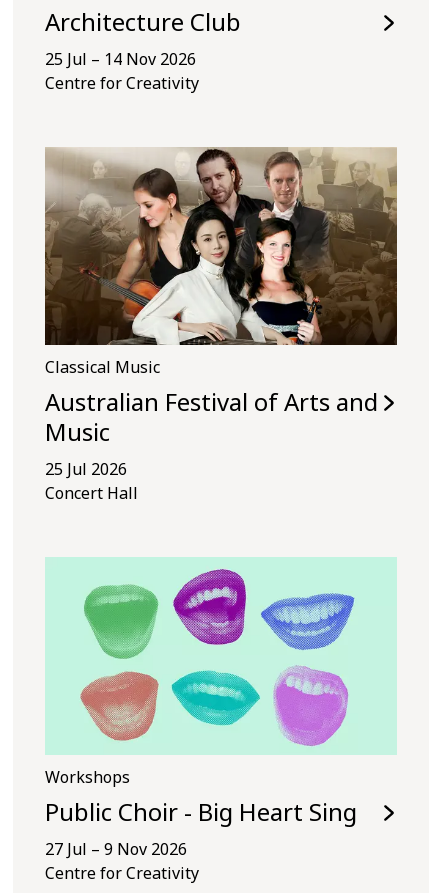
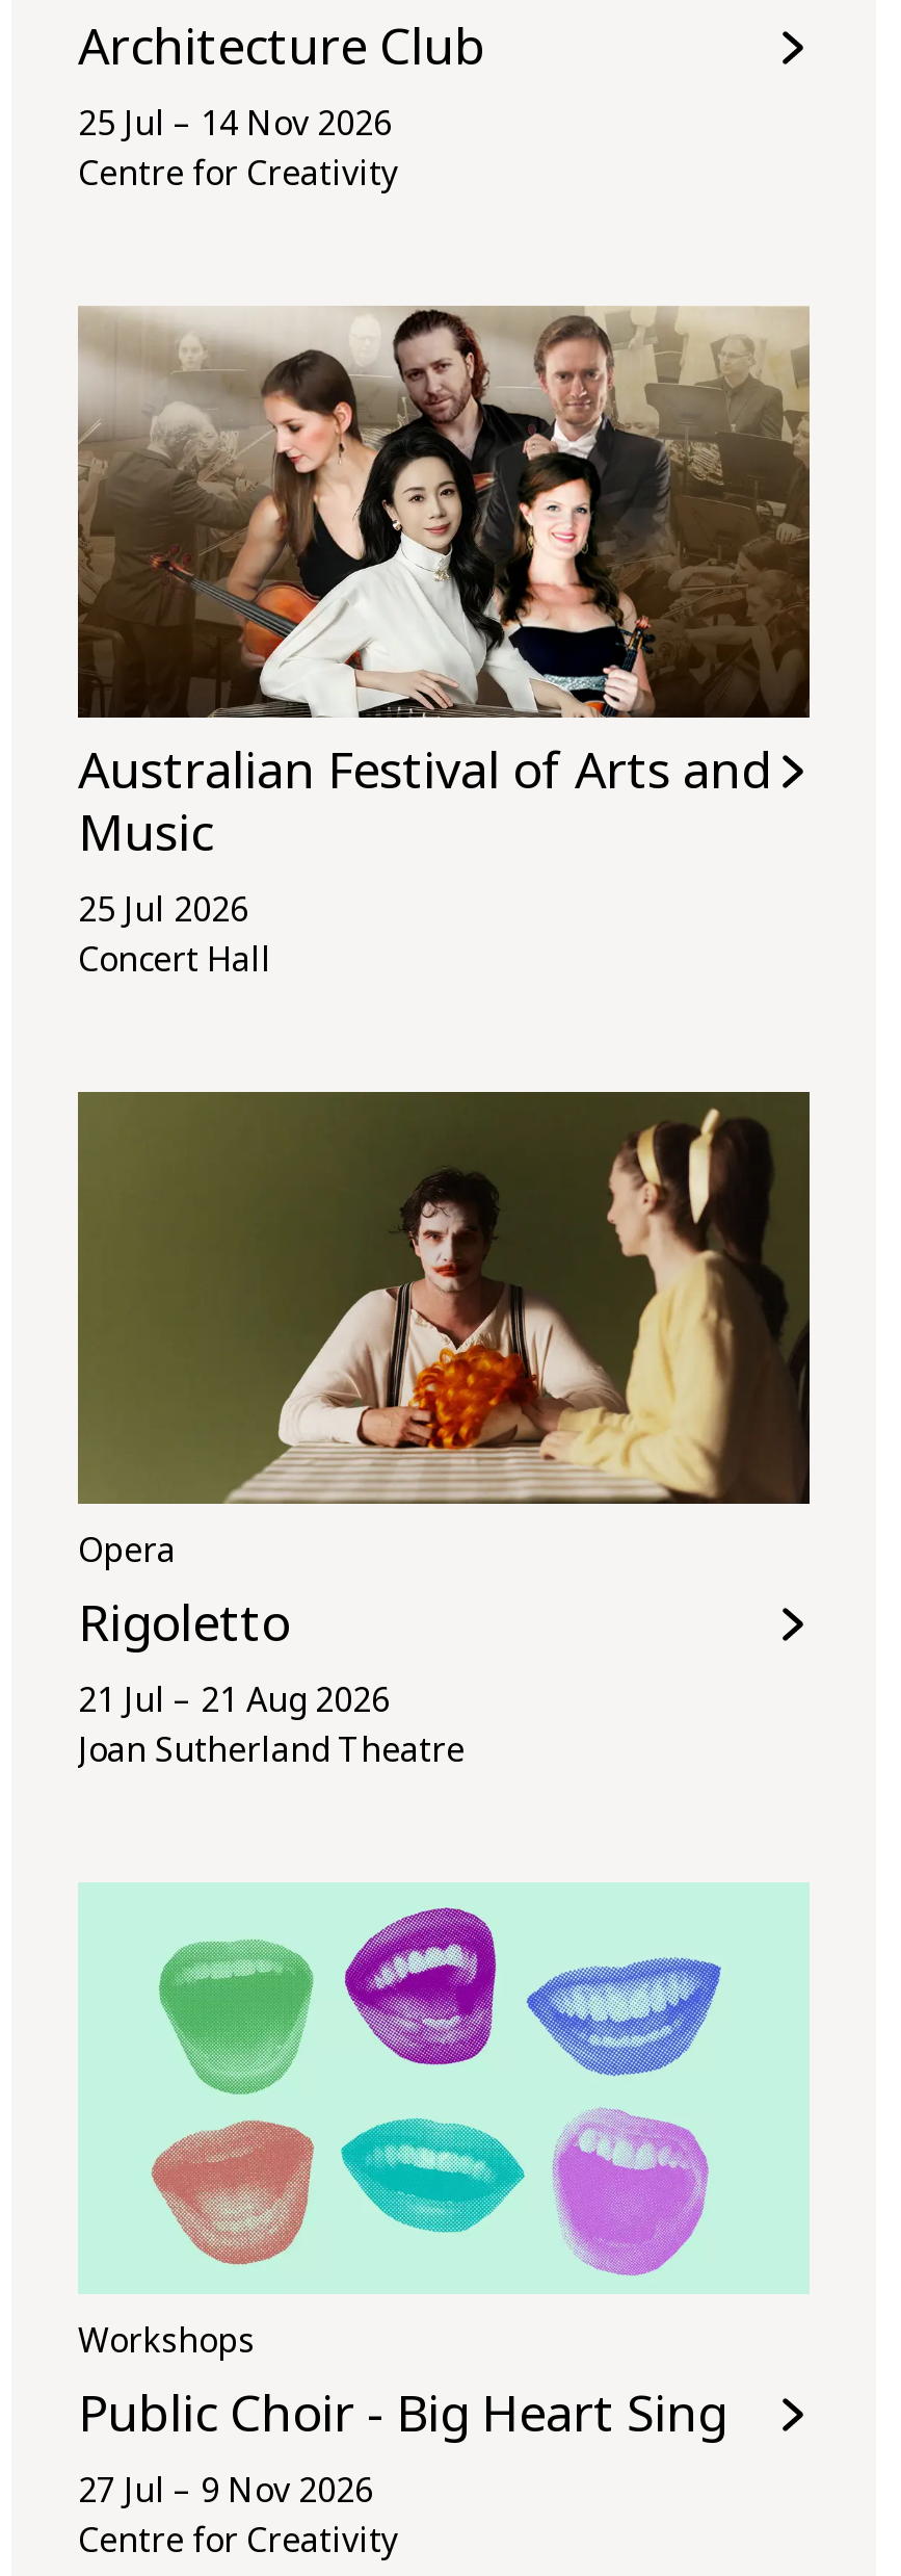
[45,356,160,378] Classical Music -> none
moved [45,385,378,504] -> [78,734,770,982]: Australian Festival of Arts and | Music | 25 Jul 2026 | Concert Hall
none -> [76,1090,812,1772] [image] | Opera | Rigoletto | 21 Jul – 21 Aug 2026 | Joan Sutherland Theatre

